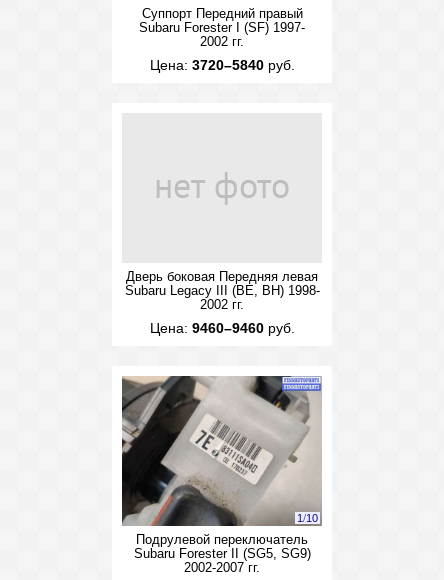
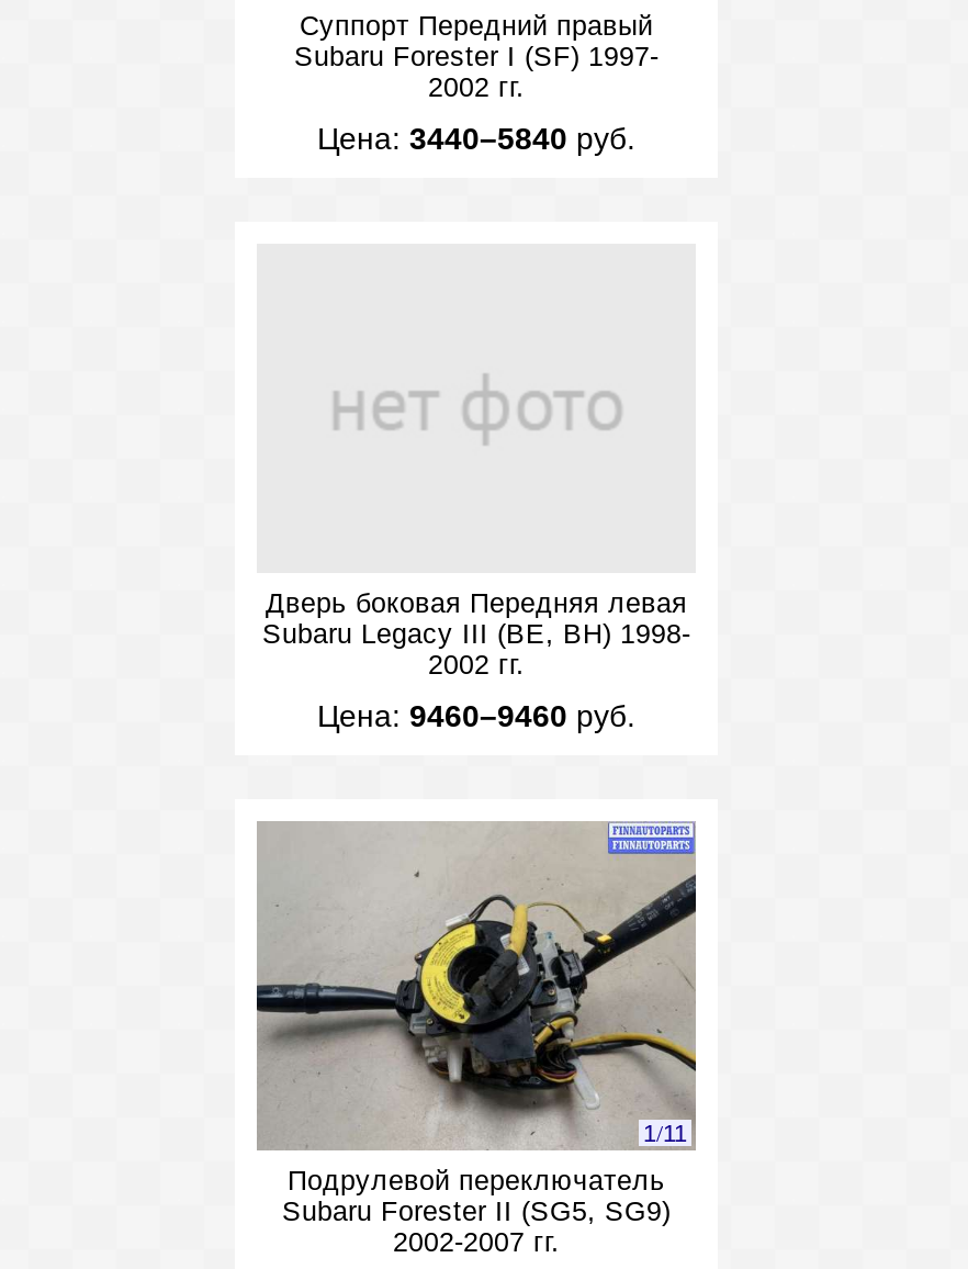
[149,57,294,73] Цена: 3720–5840 руб. -> [317,121,635,156] Цена: 3440–5840 руб.
[122,376,322,526] [image] | 1/10 -> [255,823,698,1148] [image] | 1/11

